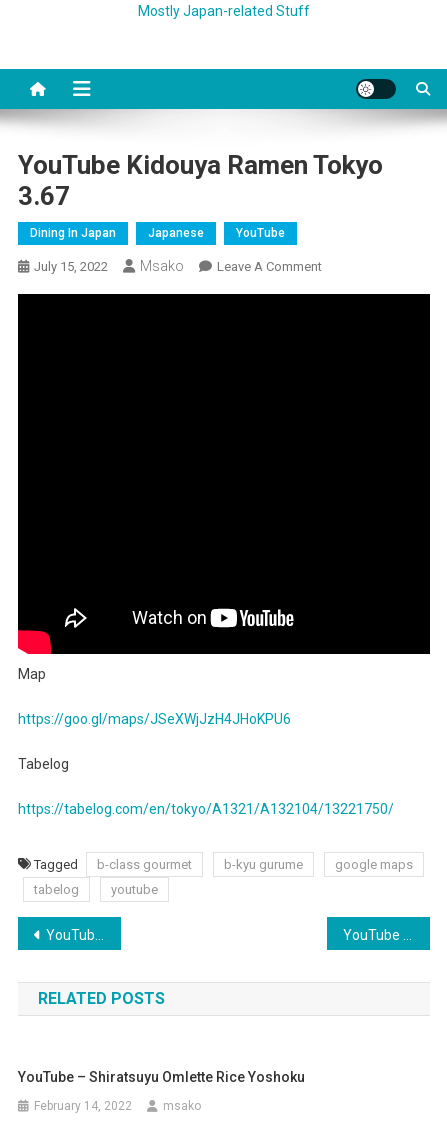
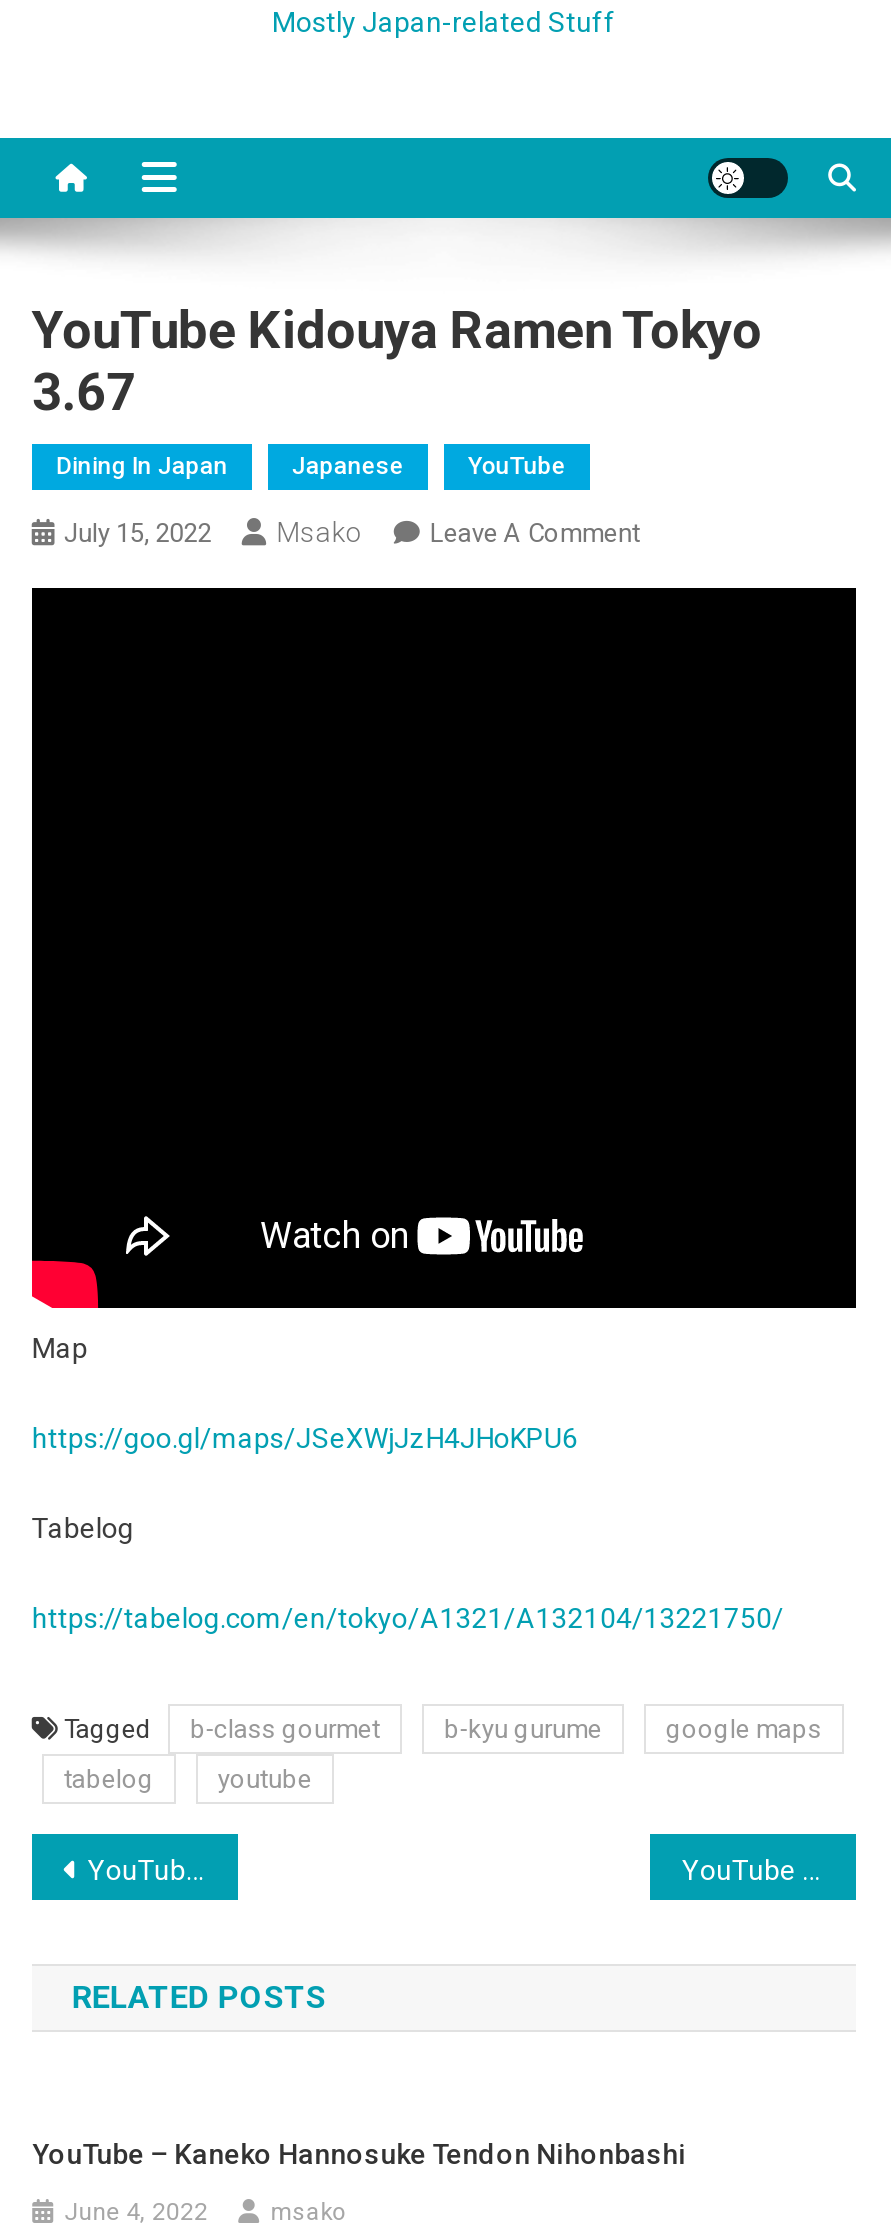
[18,1069,305,1085] YouTube – Shiratsuyu Omlette Rice Yoshoku -> [32,2138,686,2170] YouTube – Kaneko Hannosuke Tendon Nihonbashi
[34,1099,132,1113] February 14, 2022 -> [64,2198,208,2226] June 4, 2022

